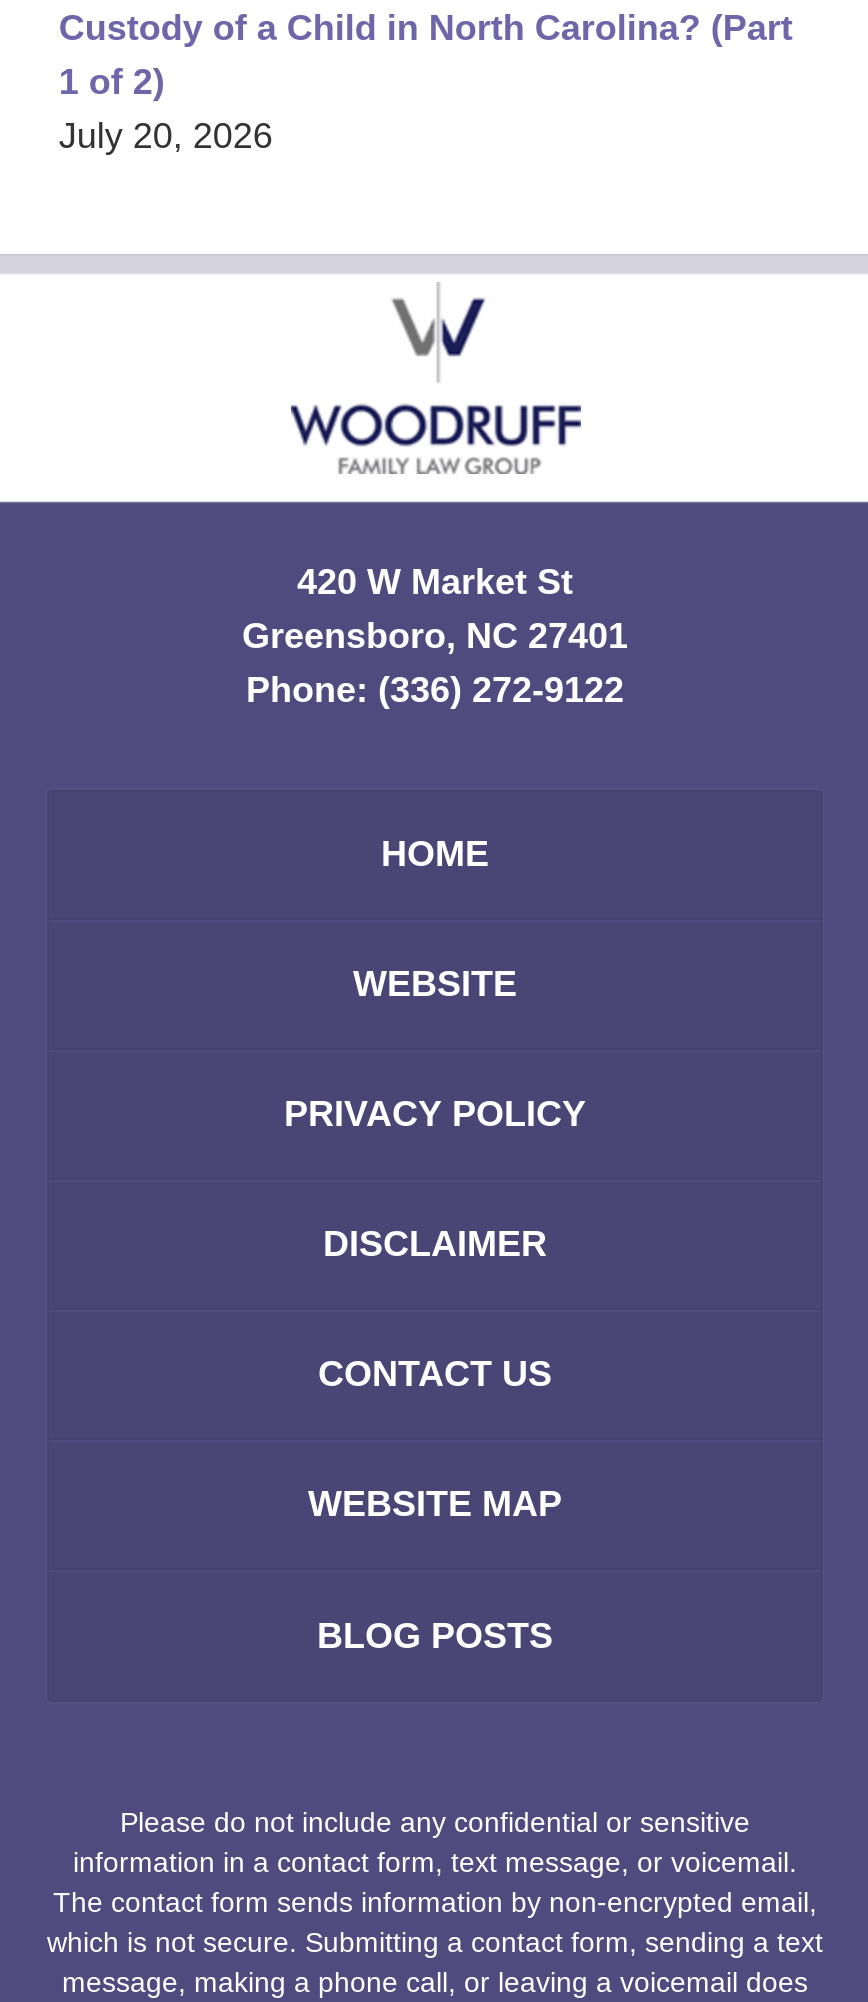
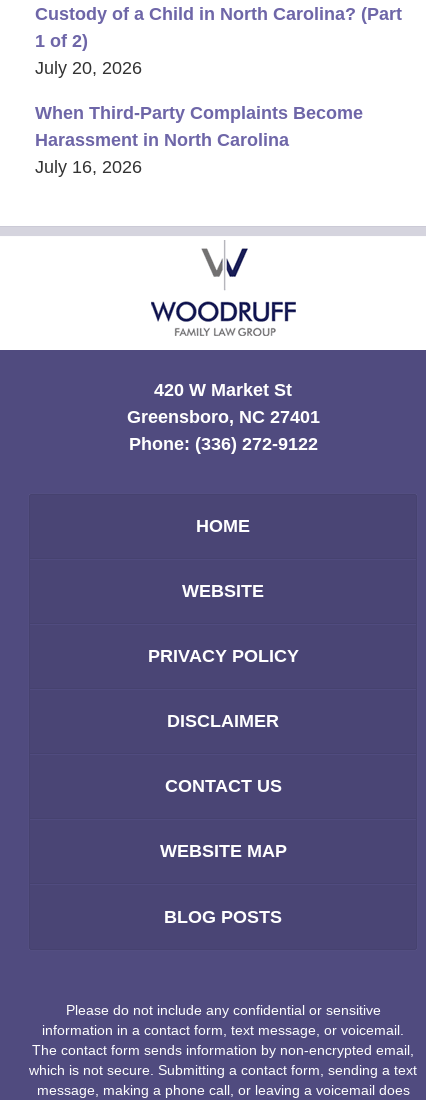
none -> [35,103,363,177] When Third-Party Complaints Become | Harassment in North Carolina | July 16, 2026

